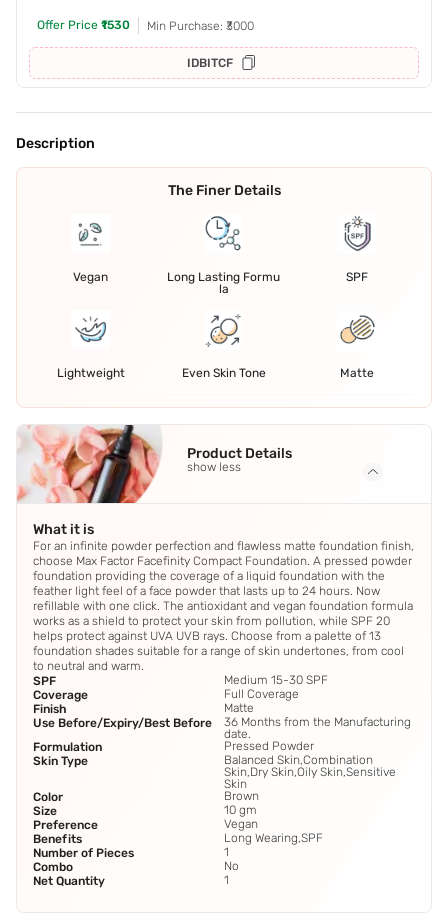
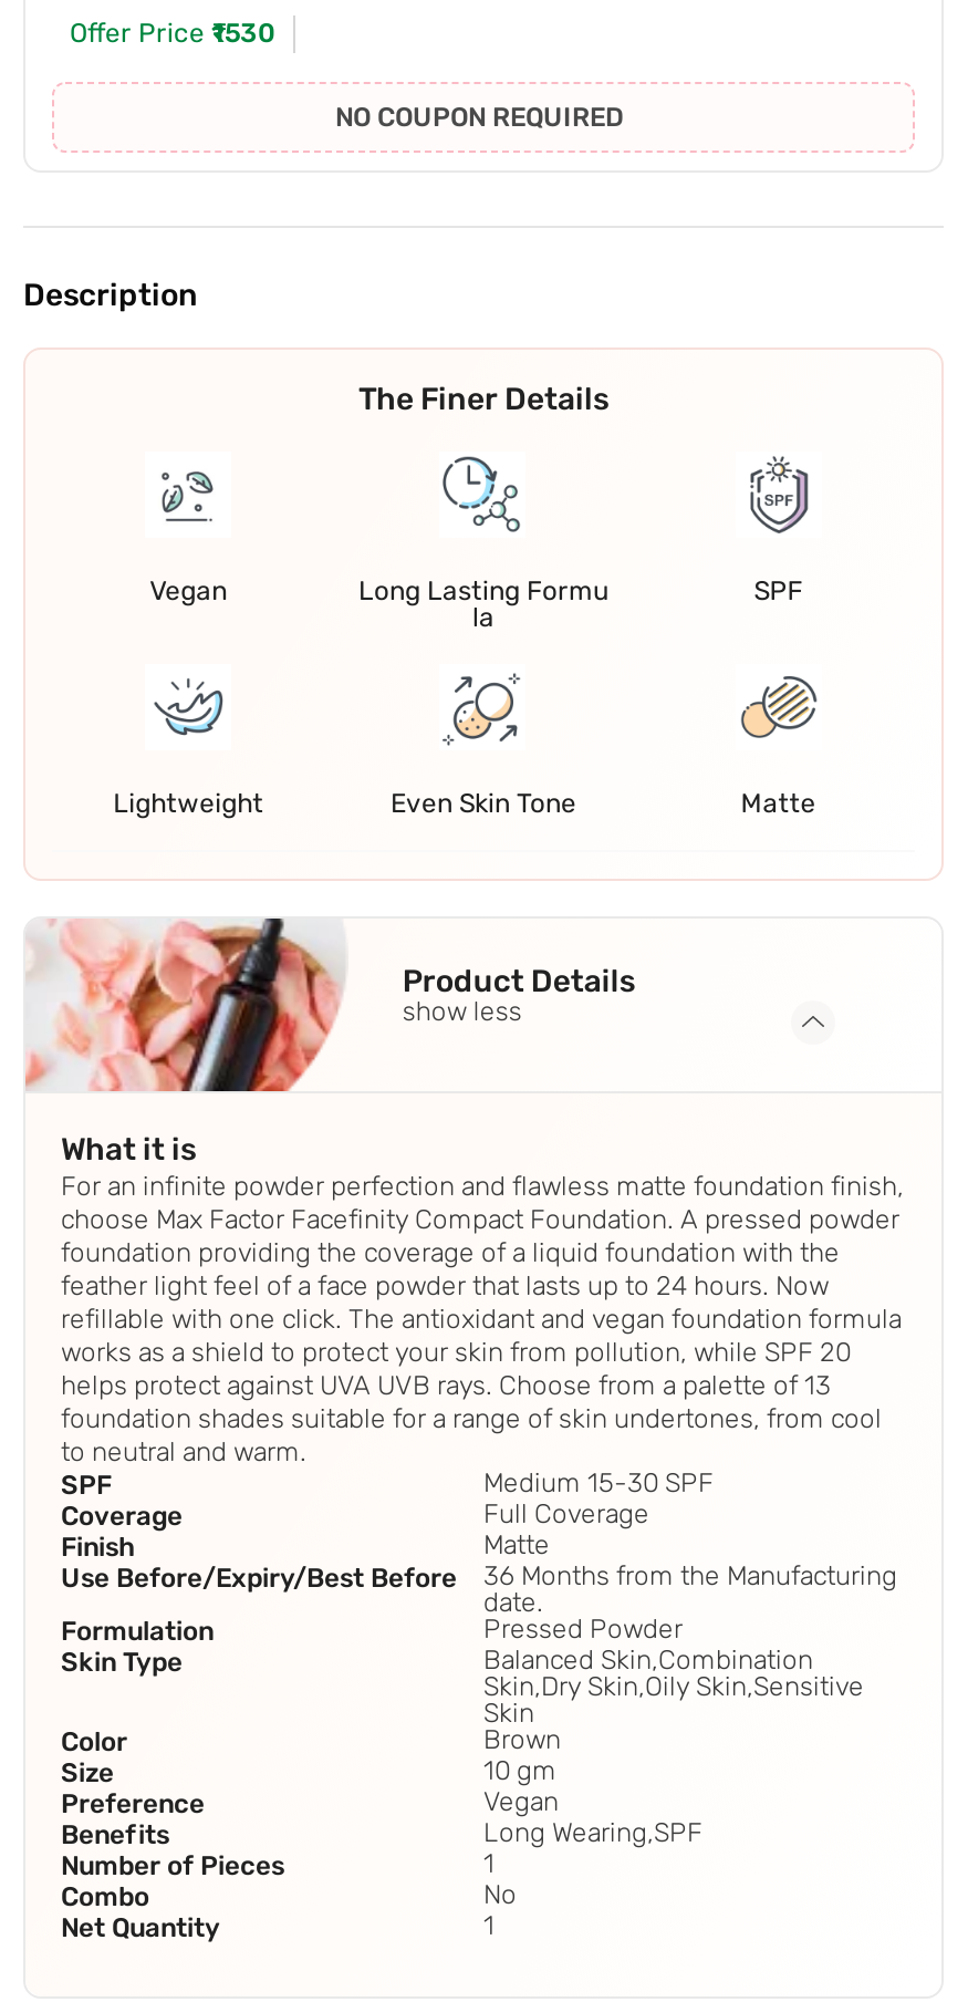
[147,19,254,70] Min Purchase: ₹3000 | IDBITCF -> [335,102,623,133] NO COUPON REQUIRED

